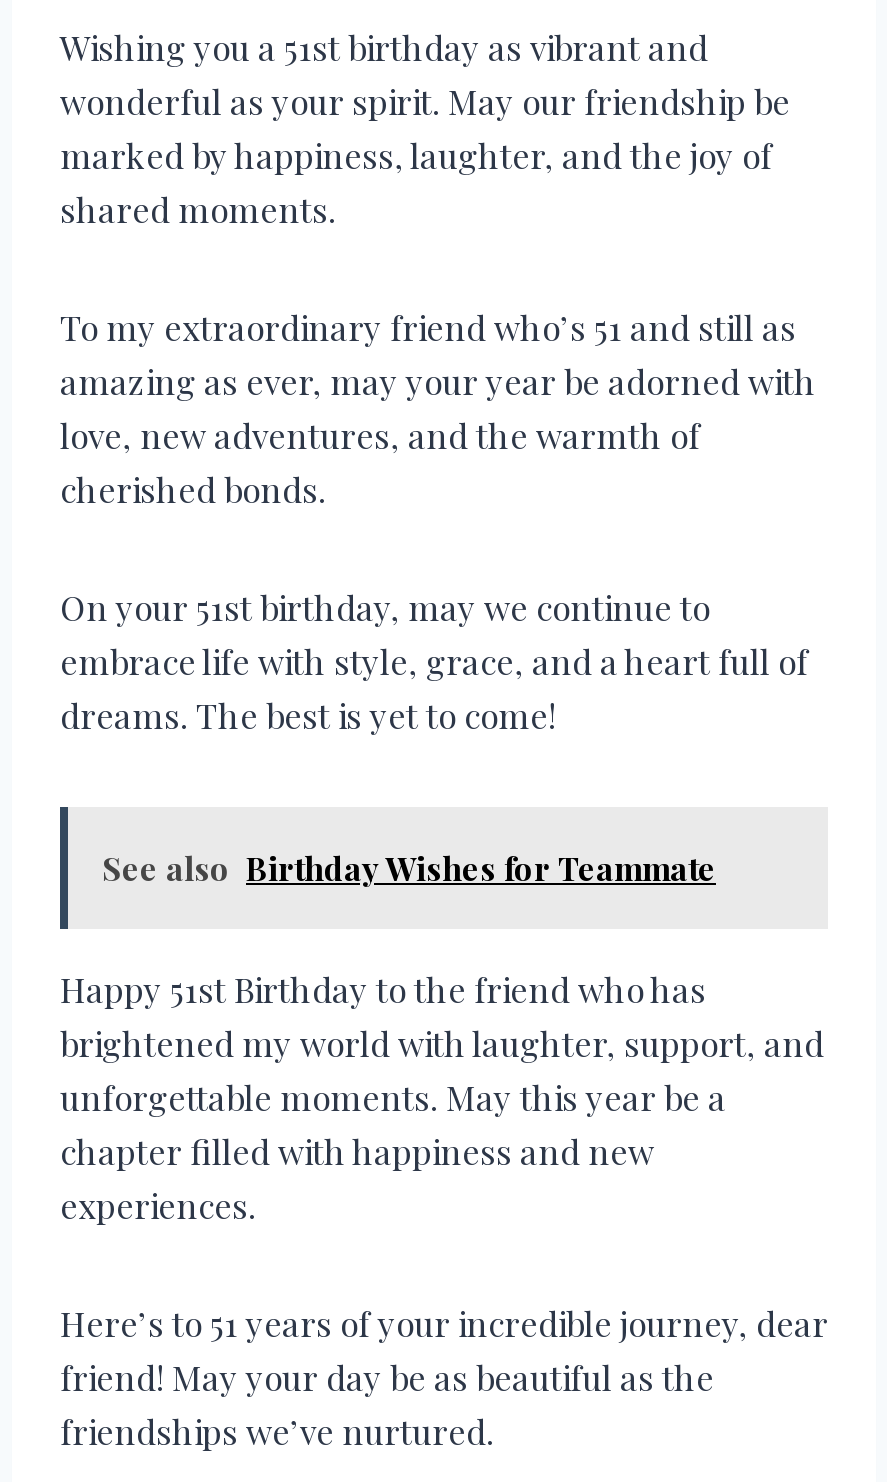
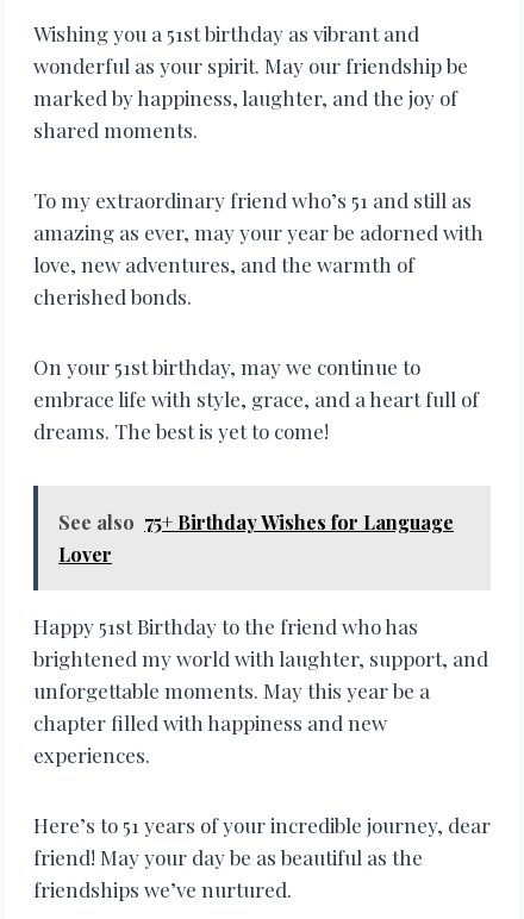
[102,847,716,889] See also Birthday Wishes for Teammate -> [58,510,454,567] See also 75+ Birthday Wishes for Language | Lover

